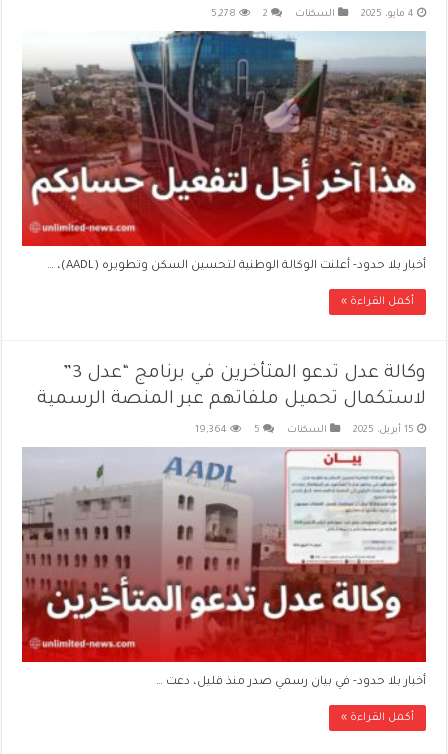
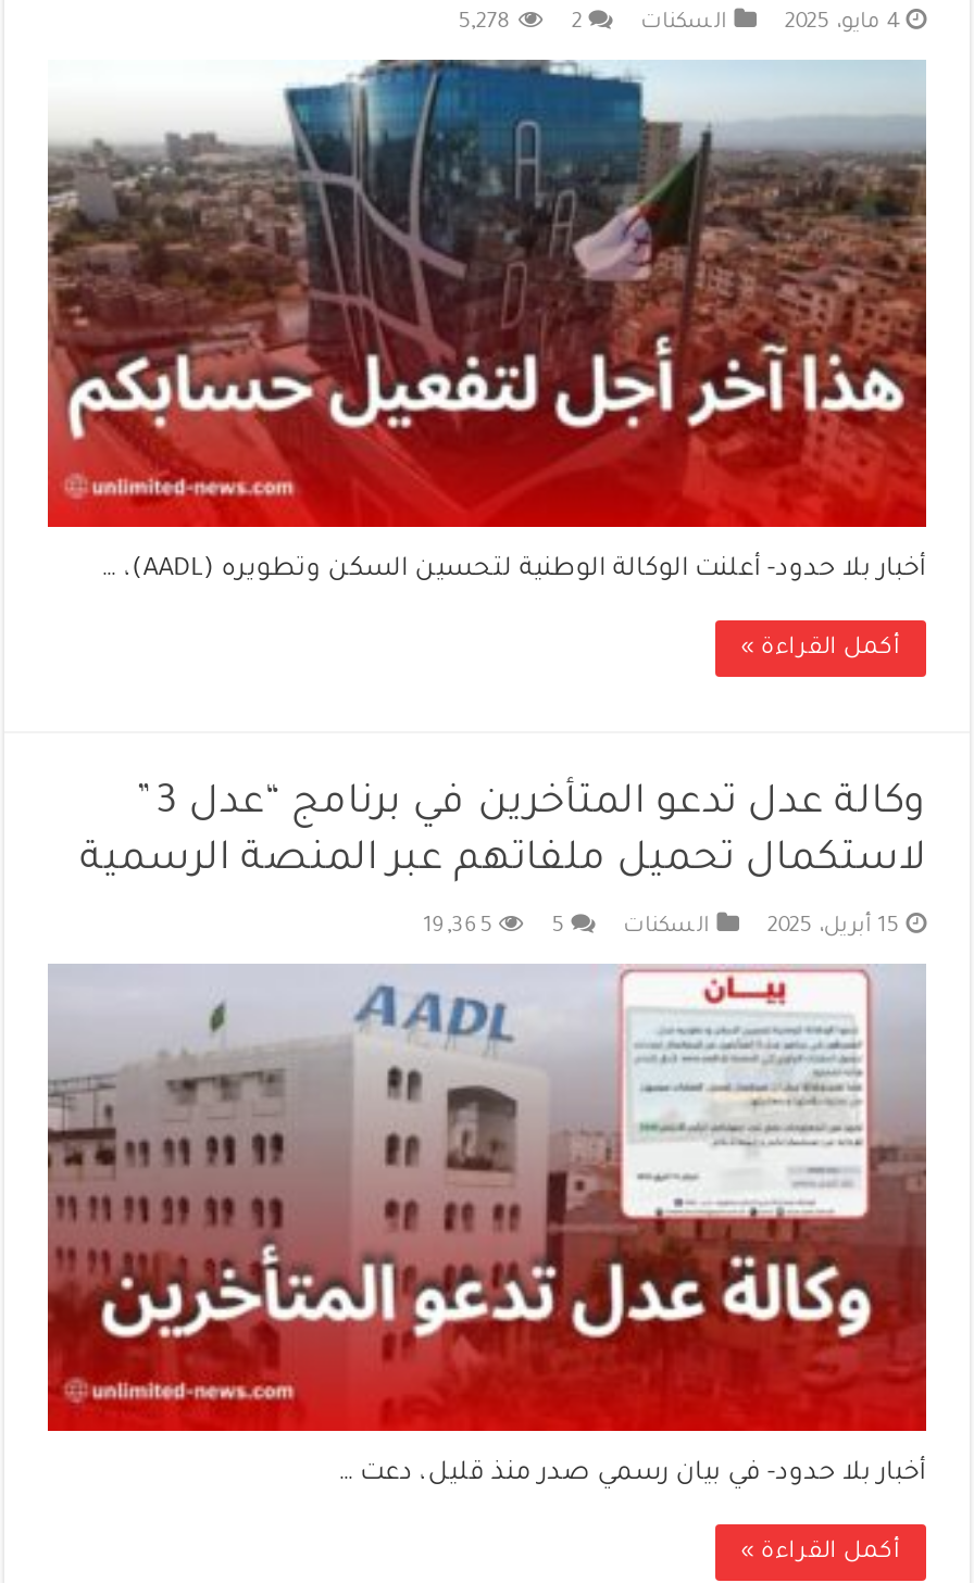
[195,425,227,436] 19,364 -> [424,916,493,940] 19,365

